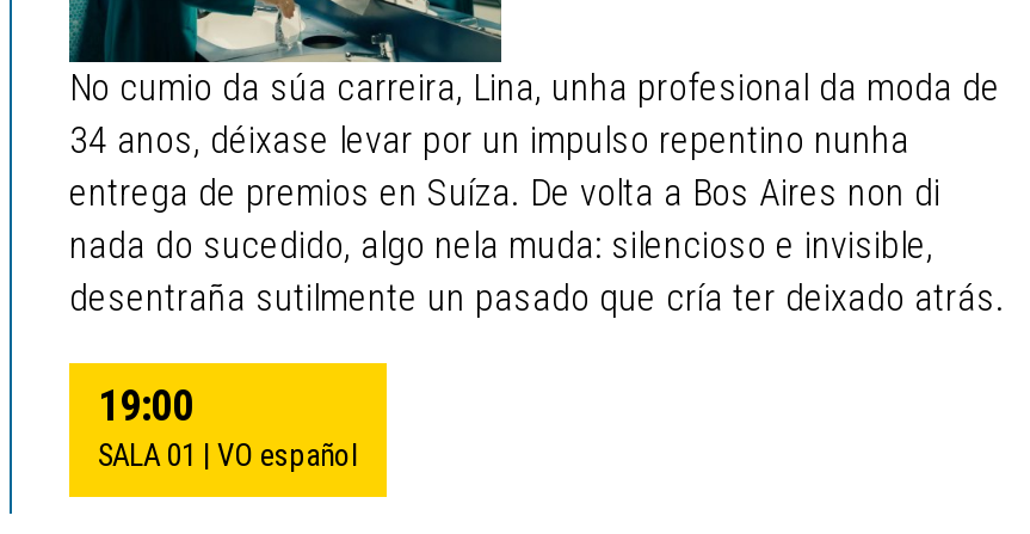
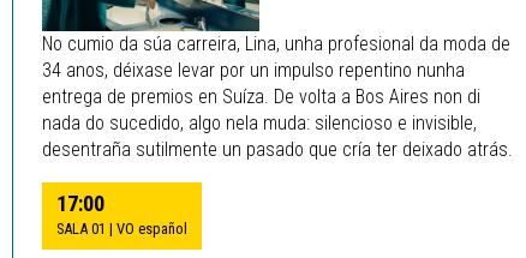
[98,380,193,430] 19:00 -> [56,191,104,216] 17:00

